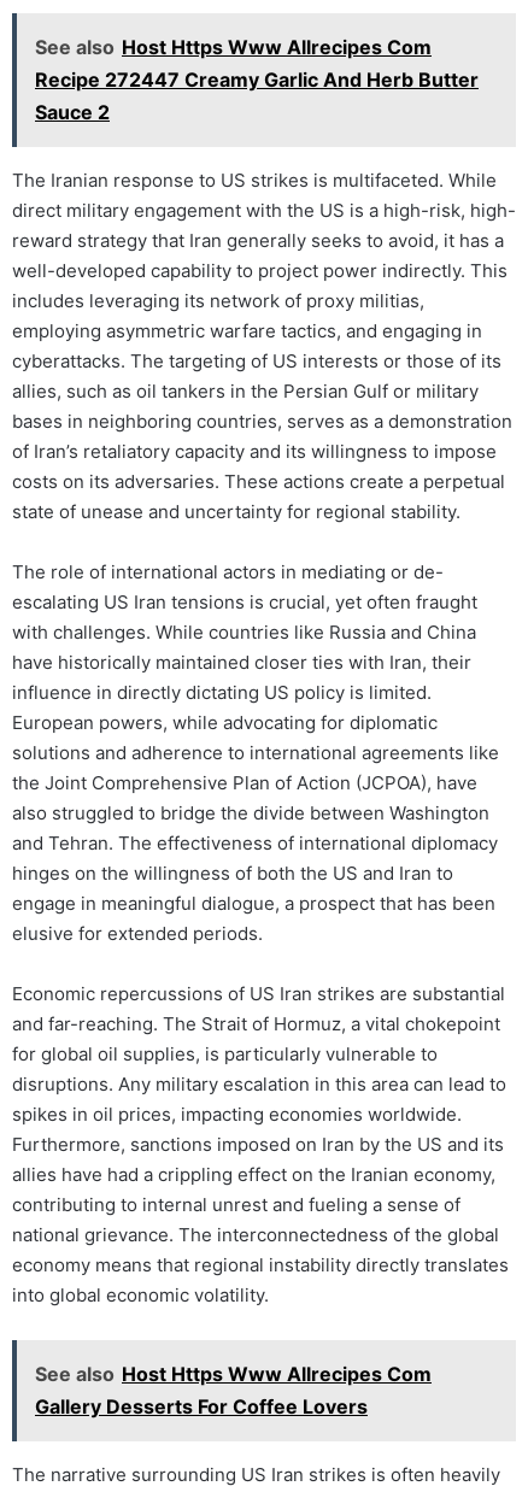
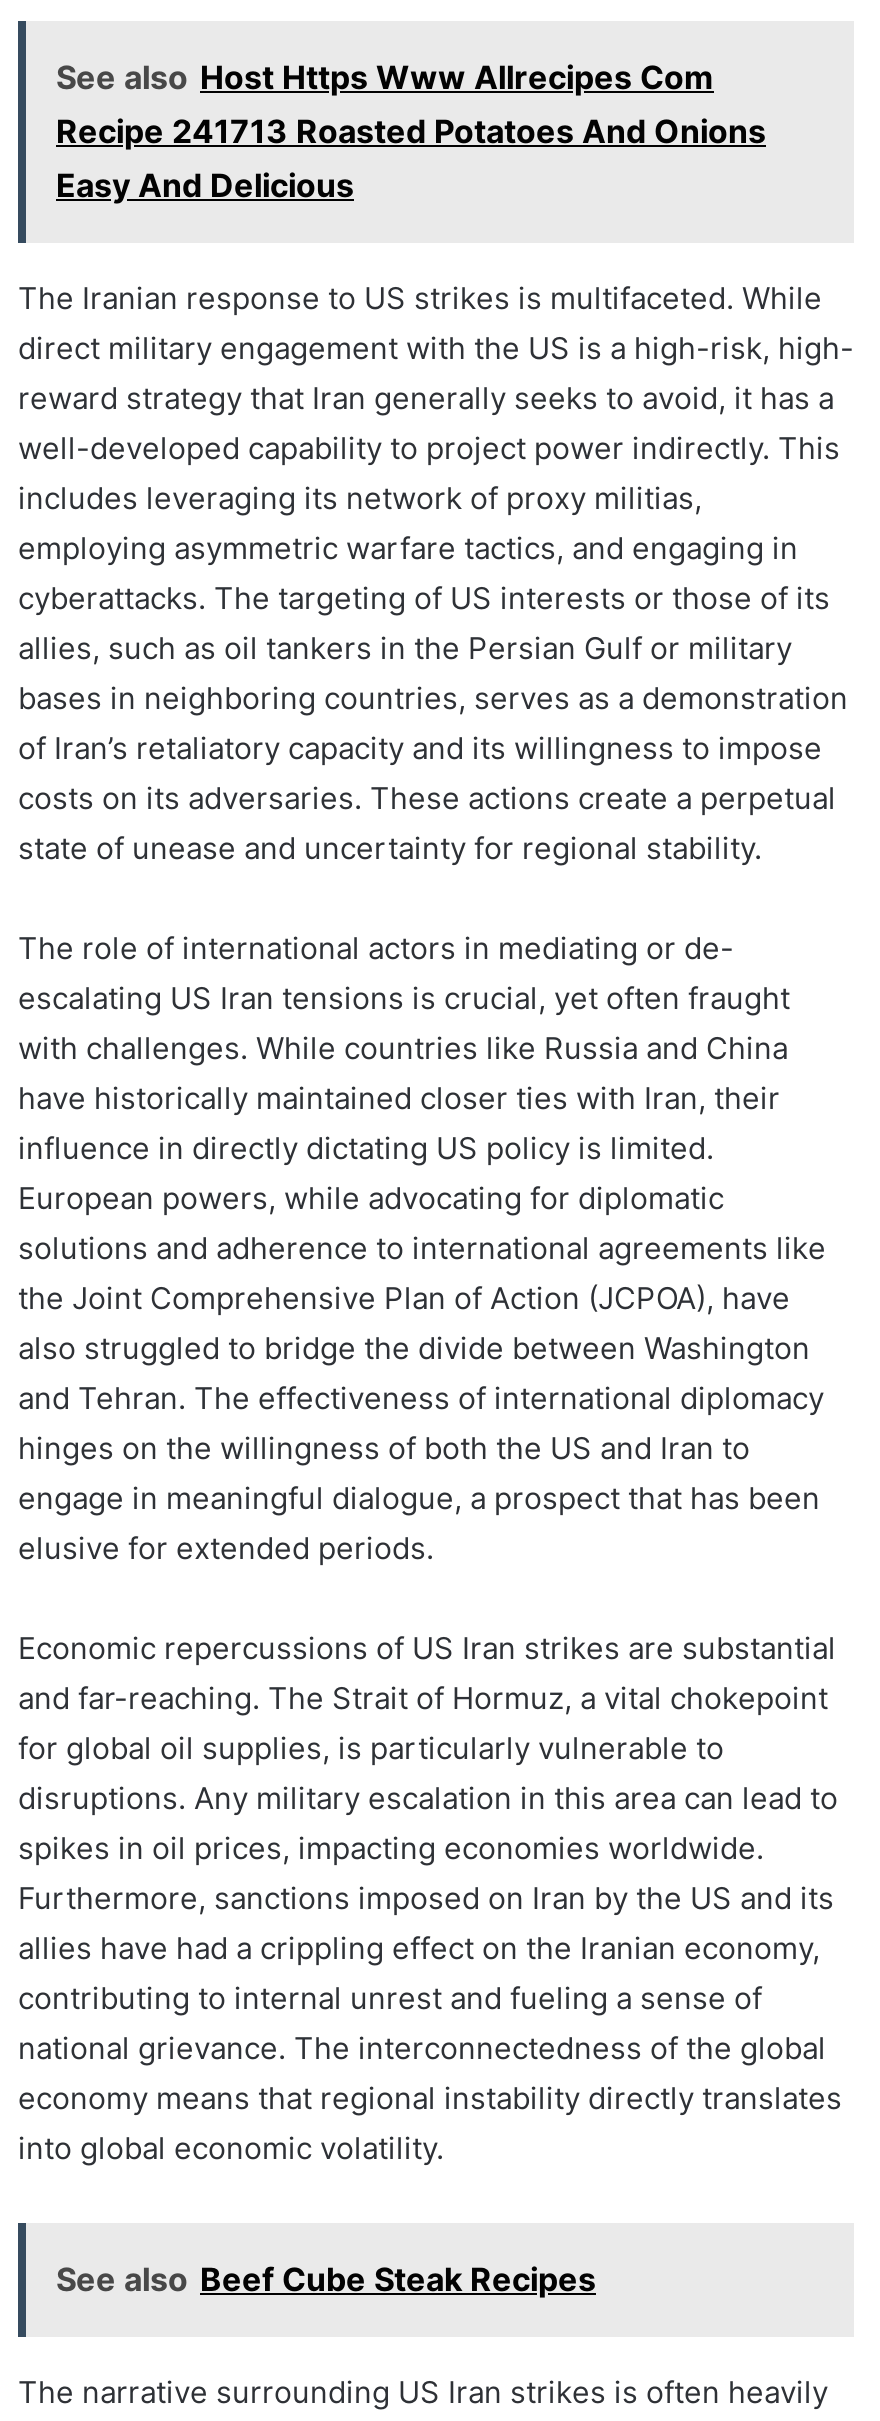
[35,68,479,125] Recipe 272447 Creamy Garlic And Herb Butter | Sauce 2 -> [56,112,766,206] Recipe 241713 Roasted Potatoes And Onions | Easy And Delicious
[35,1362,432,1419] See also Host Https Www Allrecipes Com | Gallery Desserts For Coffee Lovers -> [56,2260,596,2300] See also Beef Cube Steak Recipes

